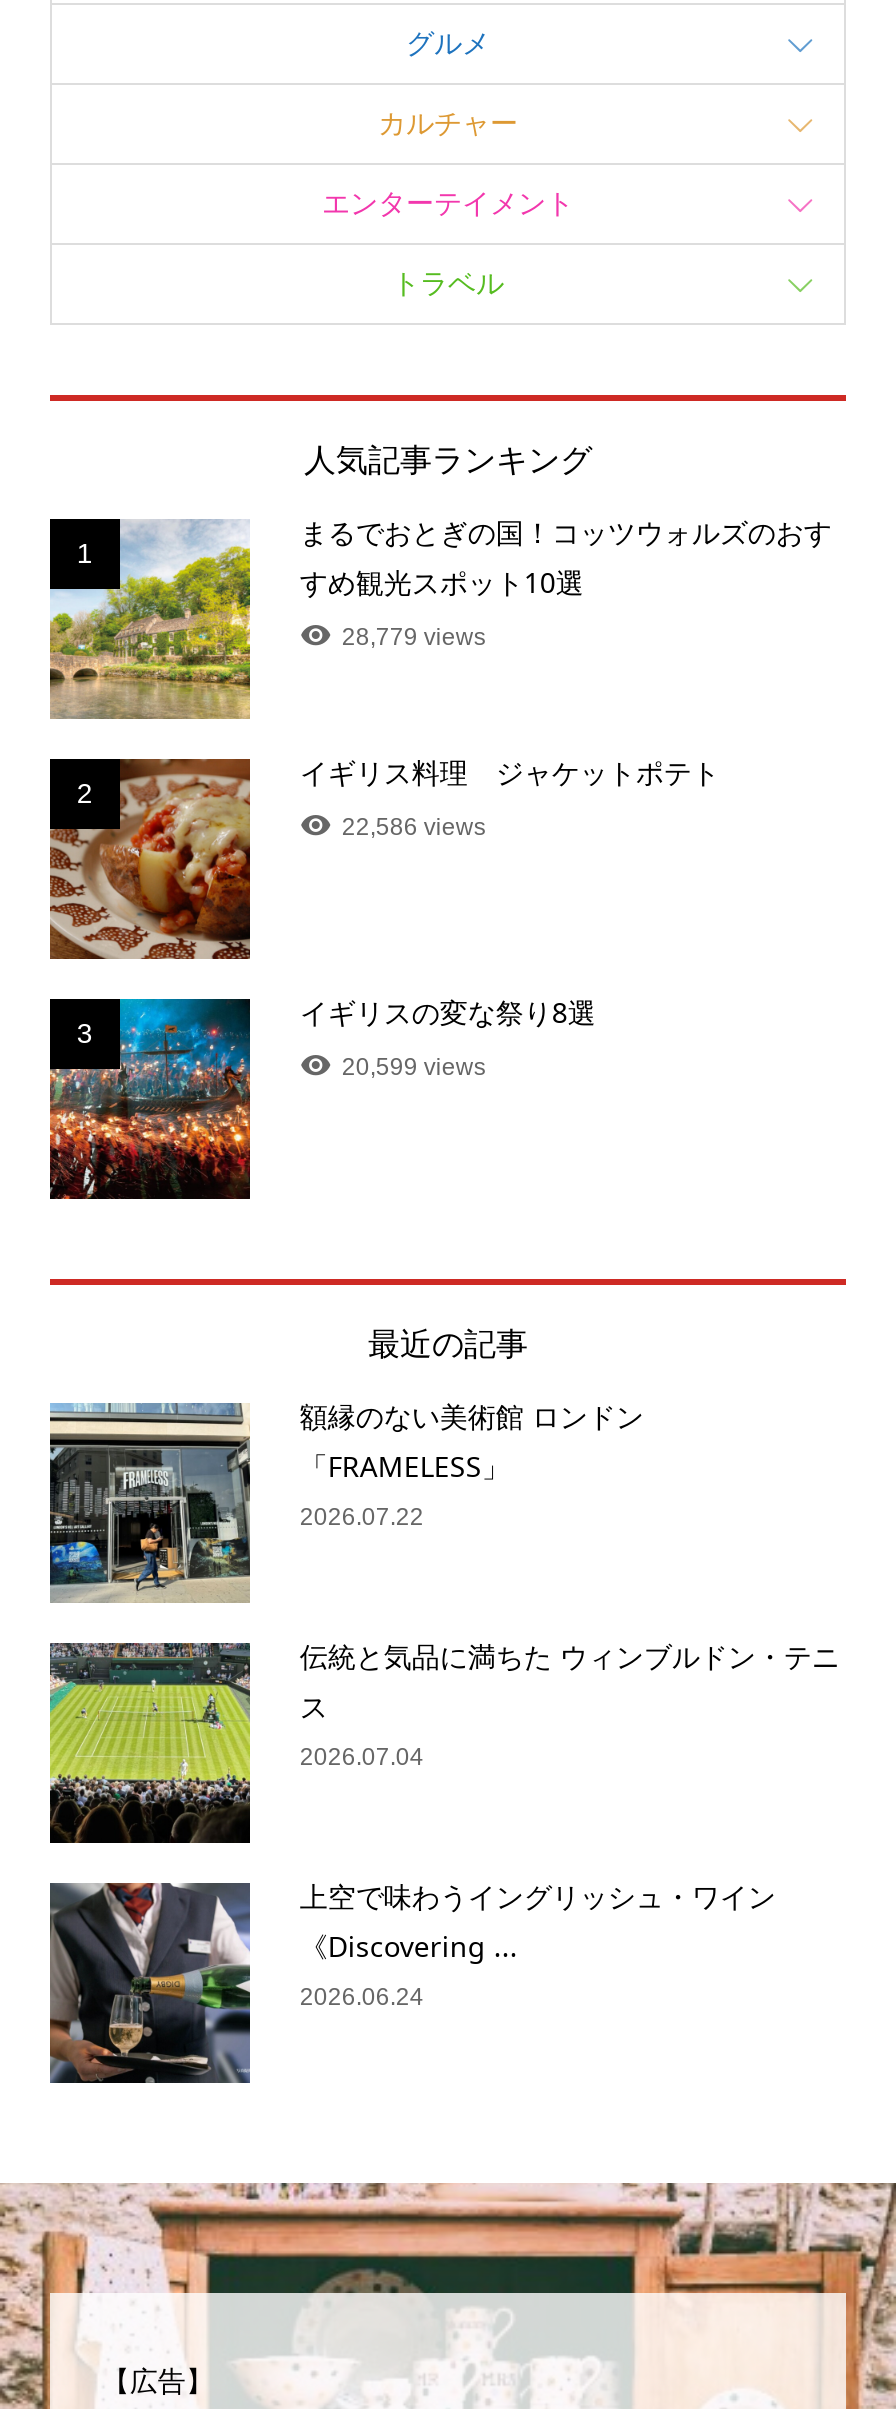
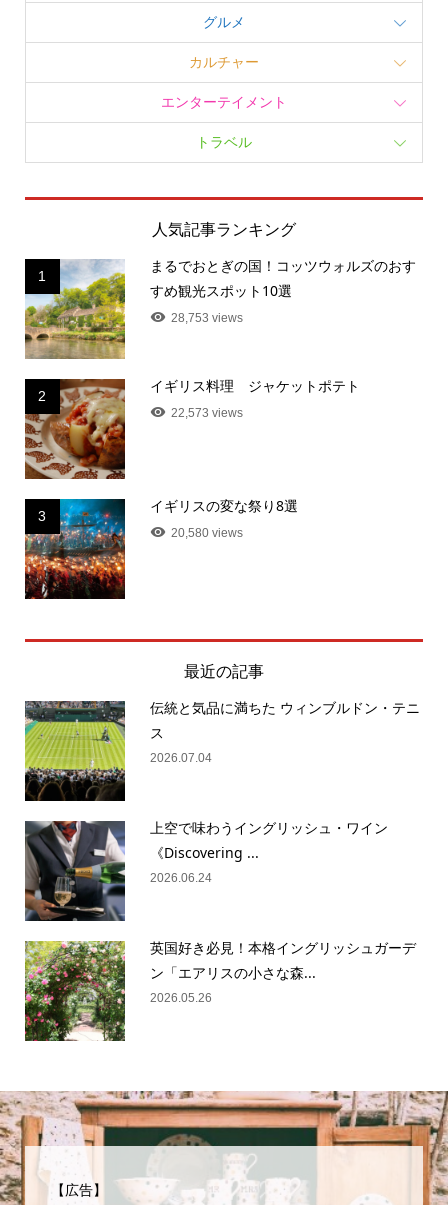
[342,622,486,650] 28,779 views -> [171,311,243,325] 28,753 views
[342,812,486,840] 22,586 views -> [171,406,243,420] 22,573 views
[342,1052,486,1080] 20,599 views -> [171,526,243,540] 20,580 views
[48,1396,644,1603] [image] | 額縁のない美術館 ロンドン | 「FRAMELESS」 | 2026.07.22 -> none
moved [46,1636,840,2010] -> [23,698,420,885]: [image] | 伝統と気品に満ちた ウィンブルドン・テニ | ス | 2026.07.04 | 上空で味わうイングリッシュ・ワイン | 《Discovering ... | 2026.06.24
none -> [24,938,416,1042] [image] | 英国好き必見！本格イングリッシュガーデ | ン「エアリスの小さな森... | 2026.05.26

